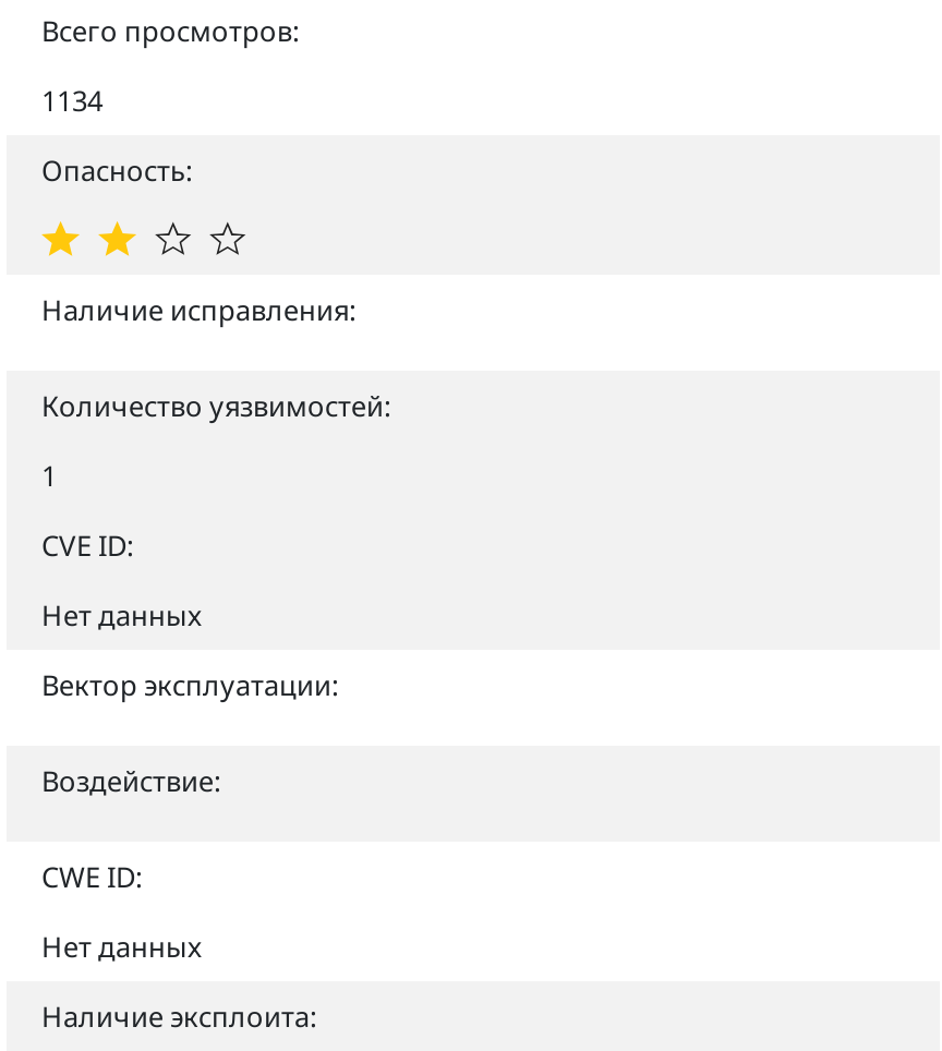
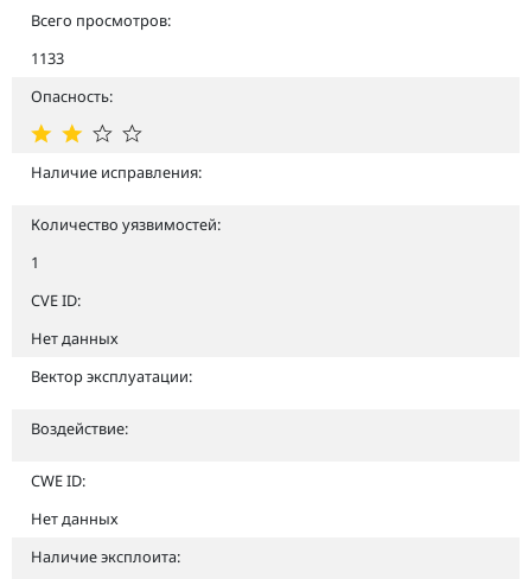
[41,80,102,119] 1134 -> [31,47,64,68] 1133

